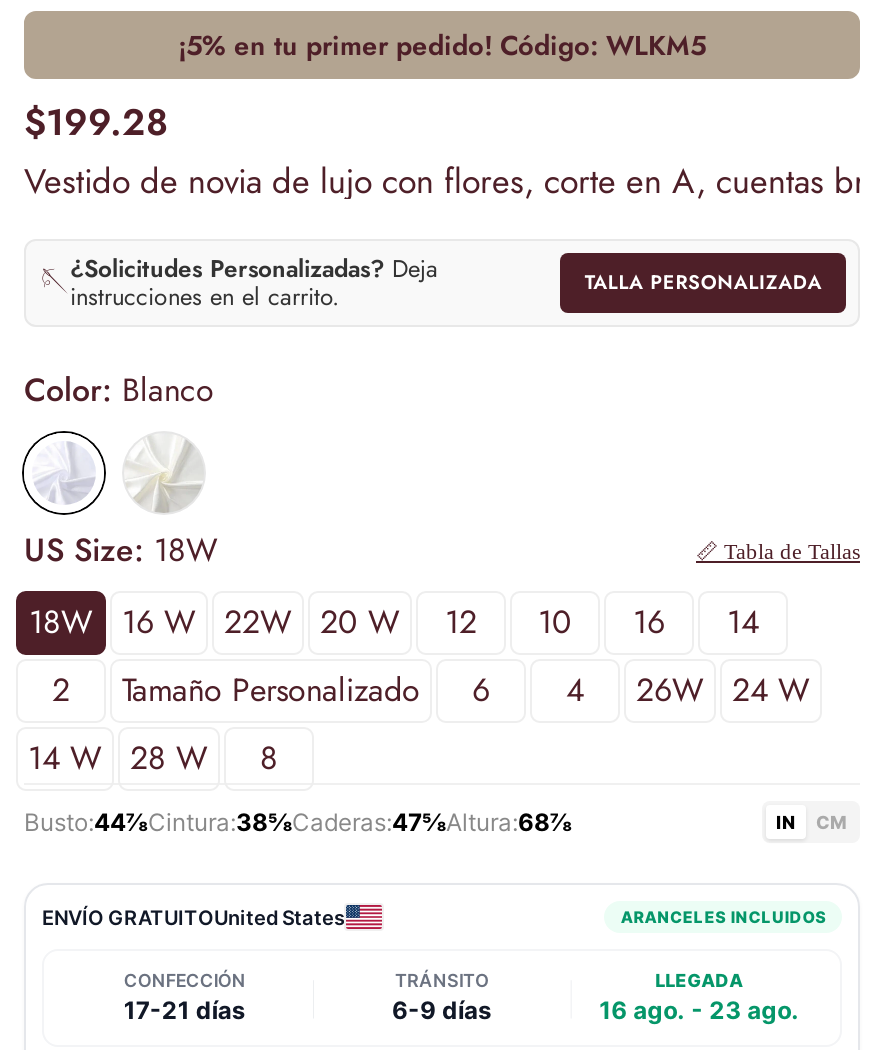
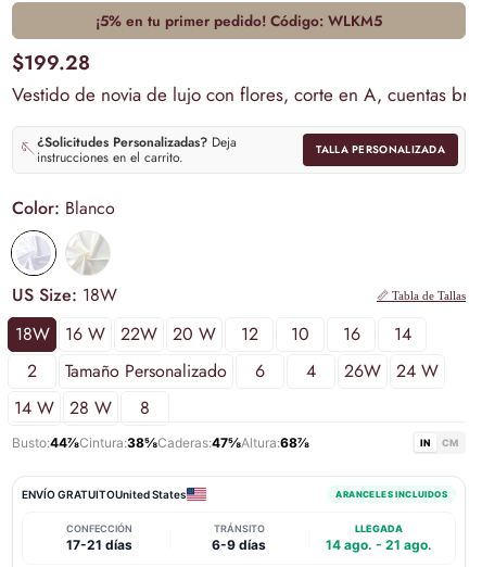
[599,995,799,1025] 16 ago. - 23 ago. -> [325,537,432,553] 14 ago. - 21 ago.

